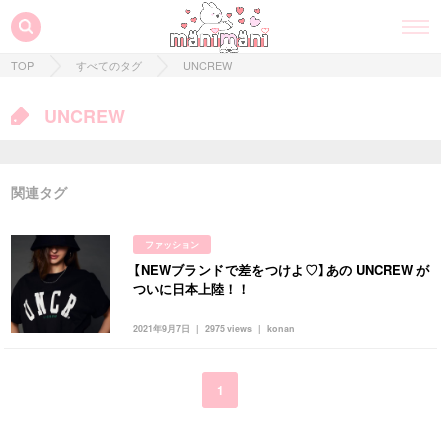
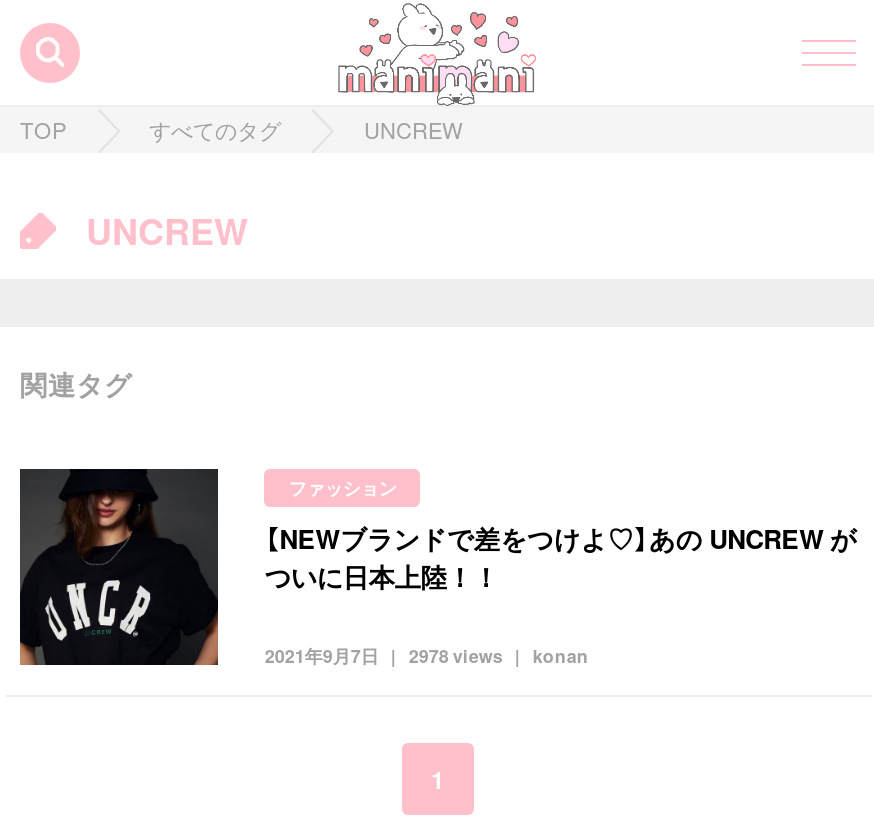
[133,322,295,335] 2021年9月7日 2975 views konan -> [265,643,589,669] 2021年9月7日 2978 views konan

